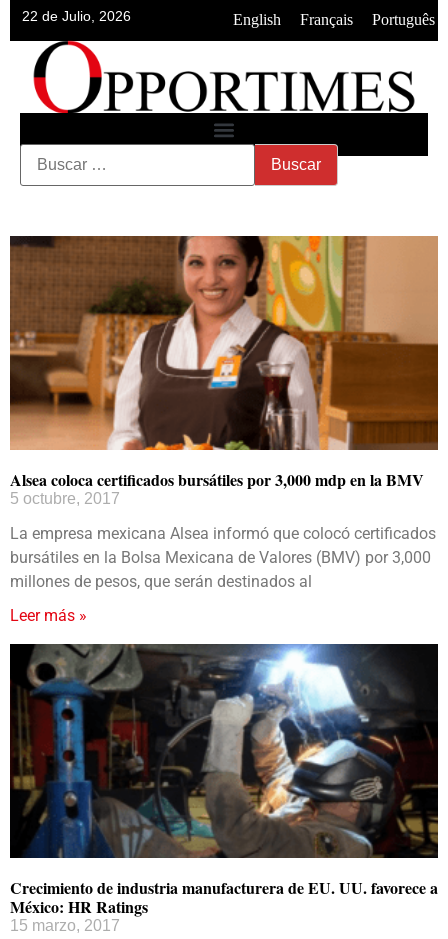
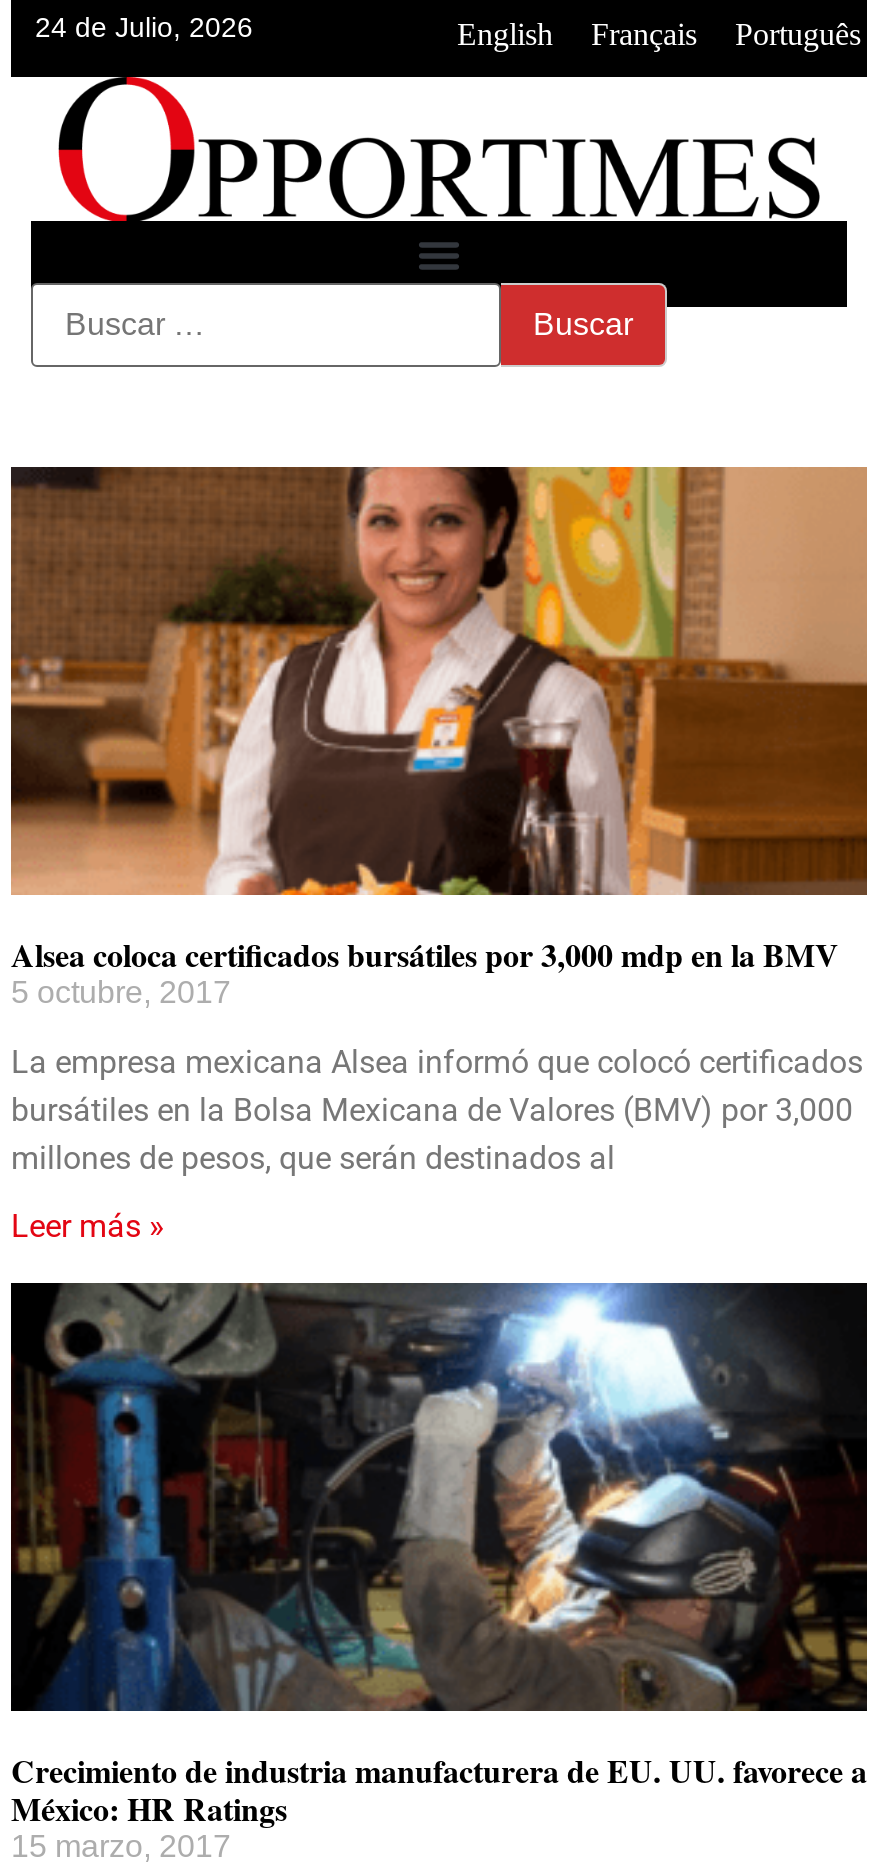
[22,8,131,24] 22 de Julio, 2026 -> [35,11,253,43] 24 de Julio, 2026

